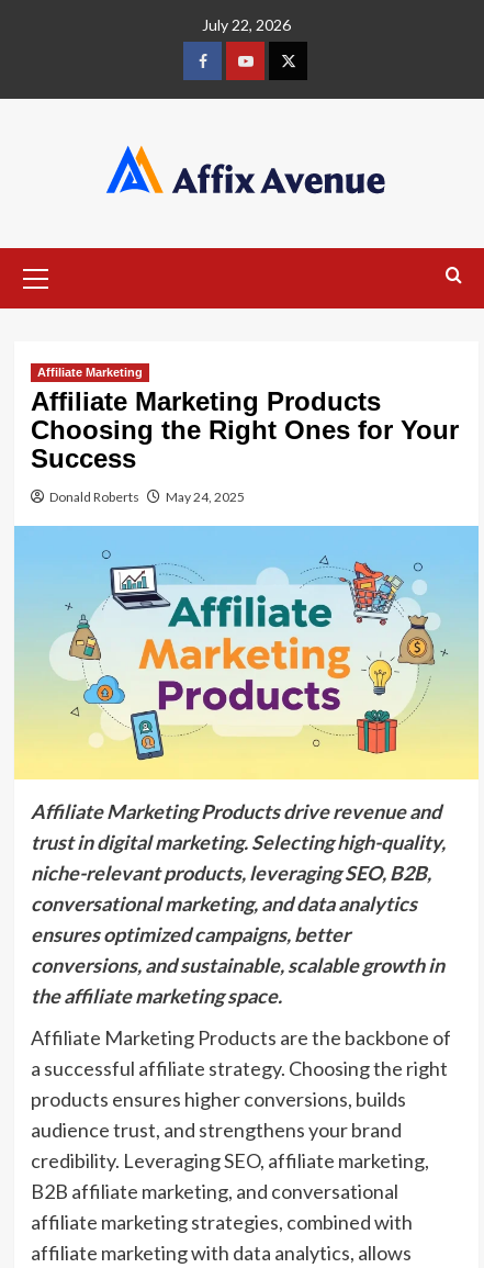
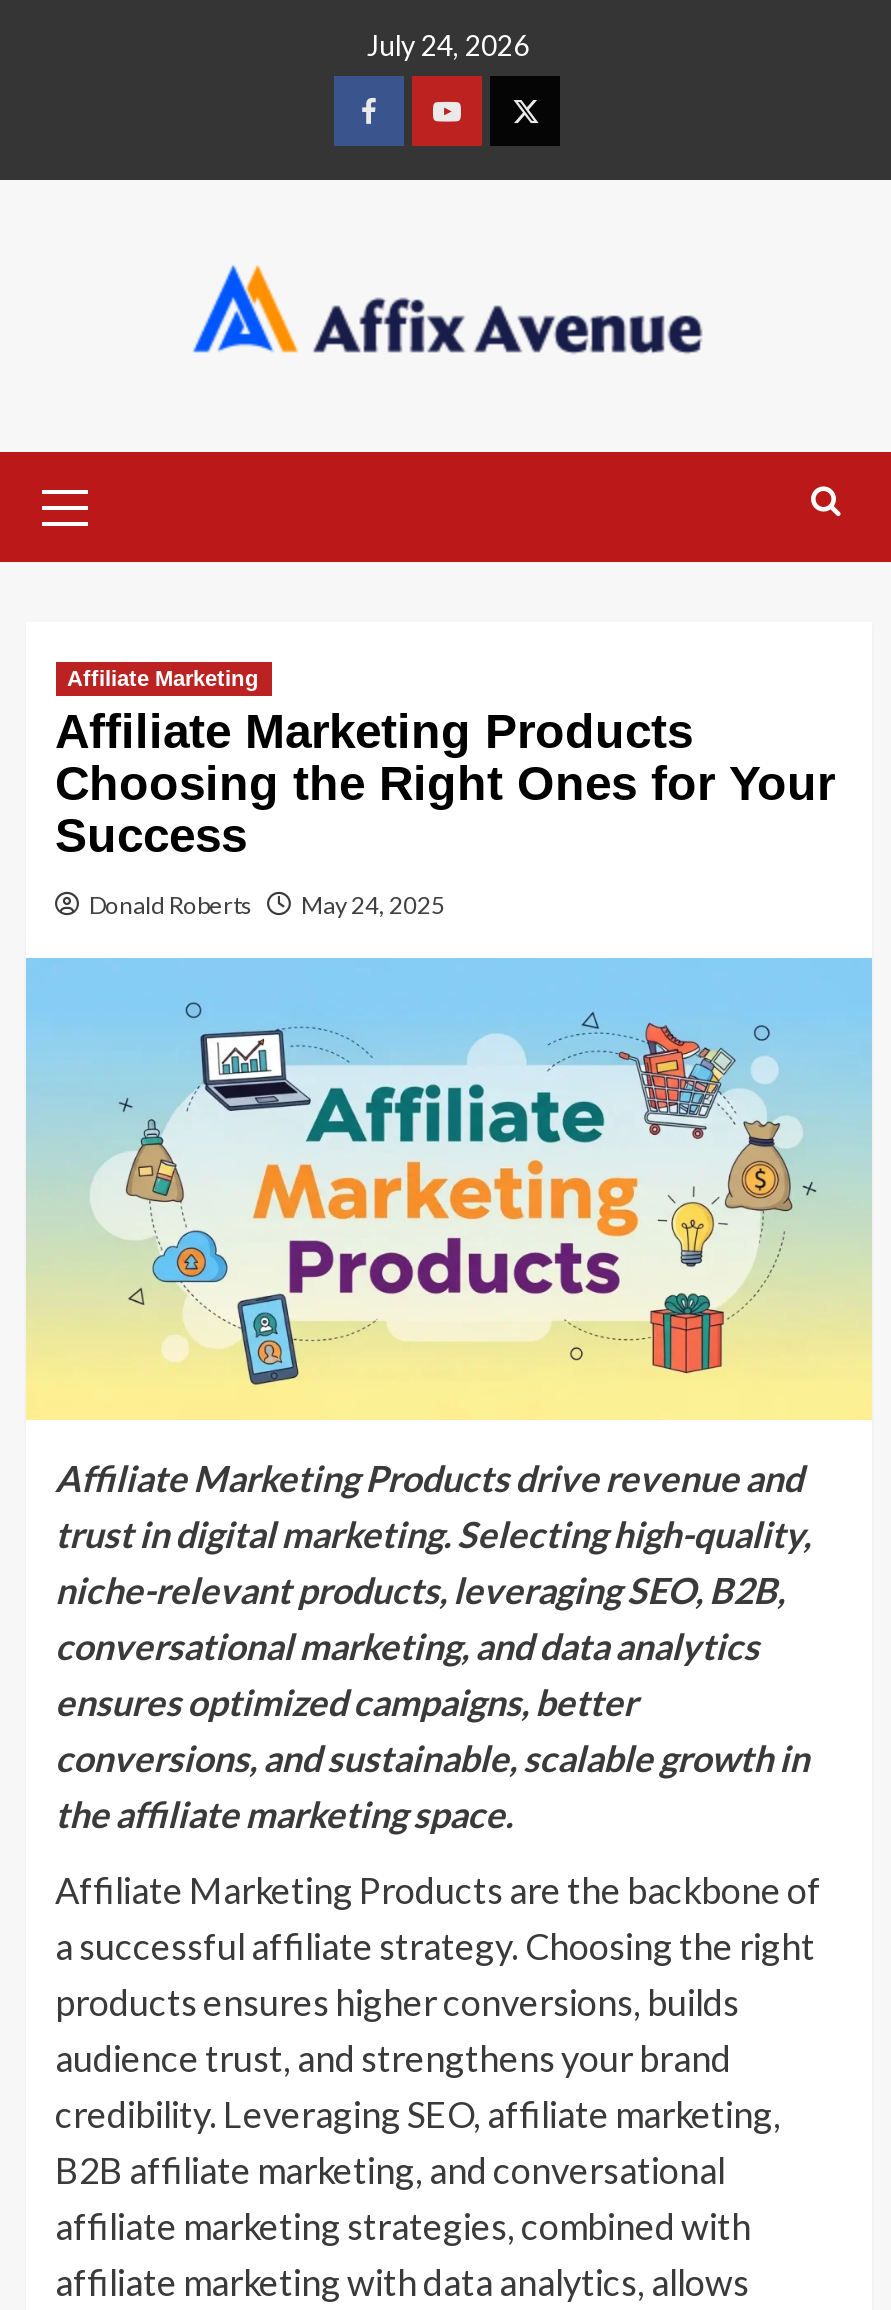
[201,15,290,34] July 22, 2026 -> [367,28,529,62] July 24, 2026

